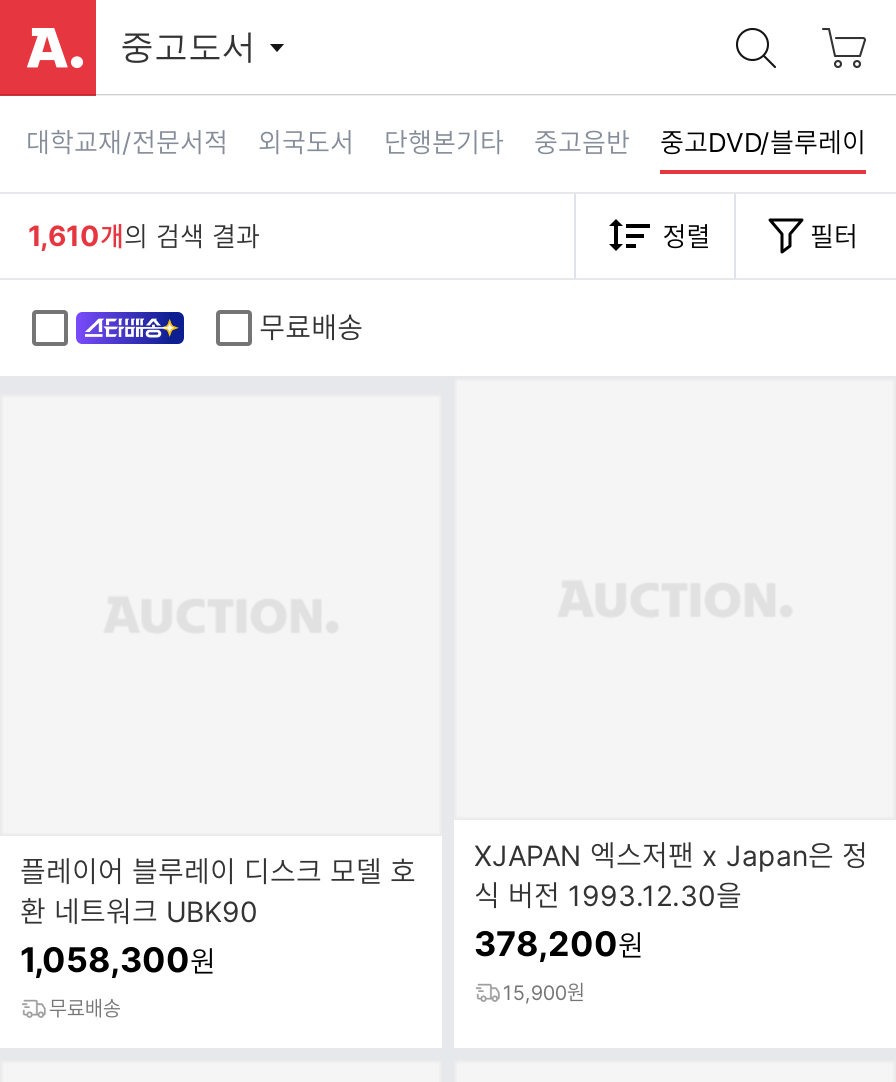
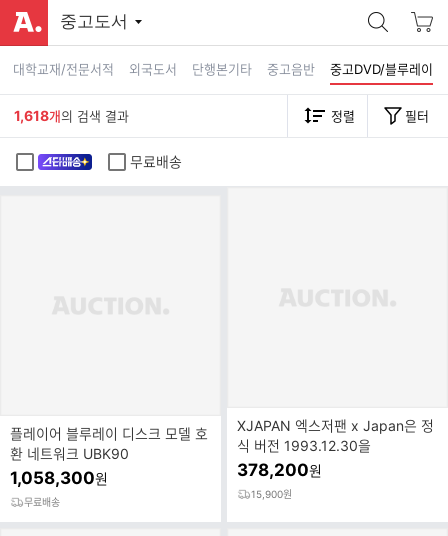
[28,218,260,252] 1,610개의 검색 결과 -> [14,107,129,124] 1,618개의 검색 결과

